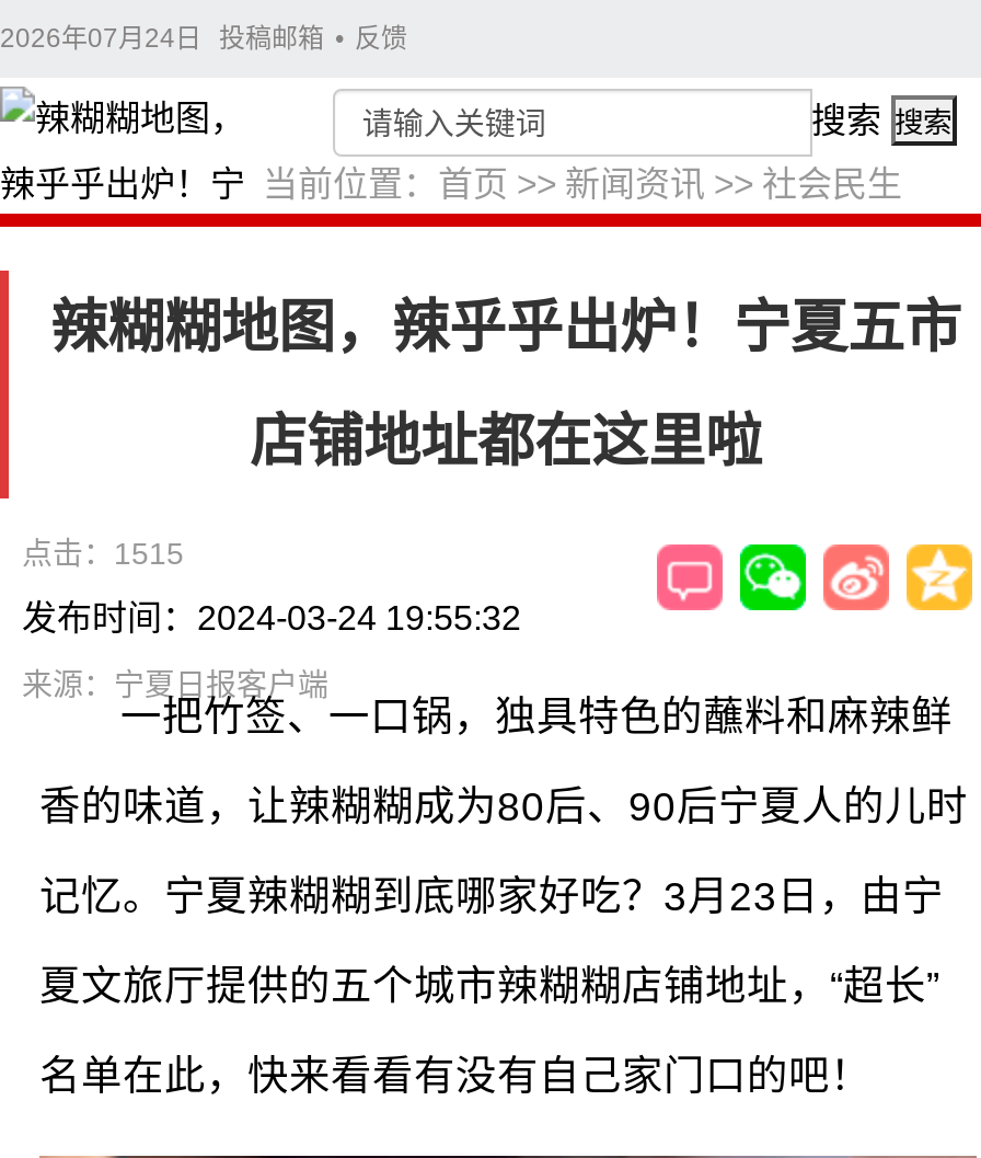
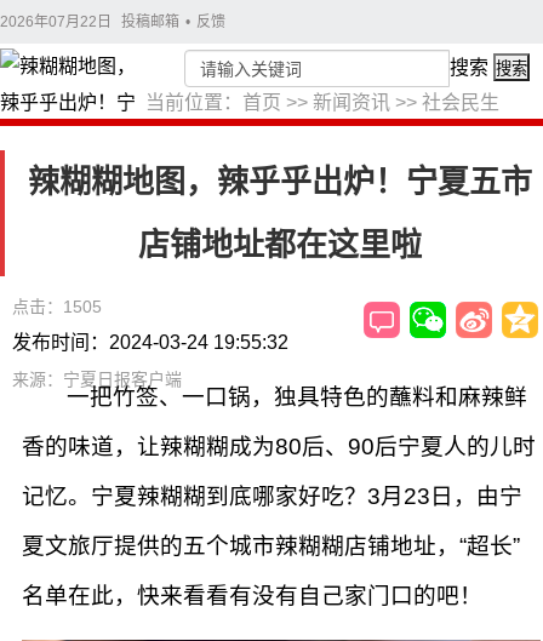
[0,23,407,54] 2026年07月24日 投稿邮箱 • 反馈 -> [0,13,225,30] 2026年07月22日 投稿邮箱 • 反馈
[22,536,184,571] 点击：1515 -> [12,297,102,316] 点击：1505

